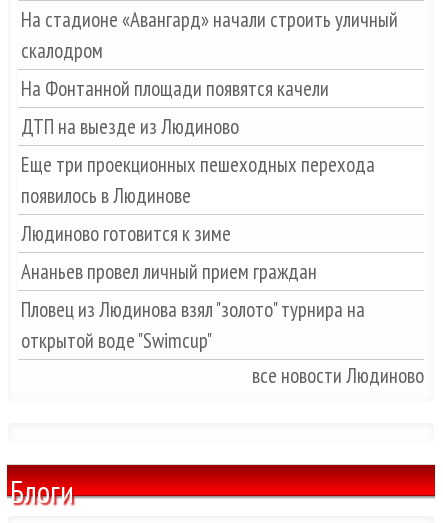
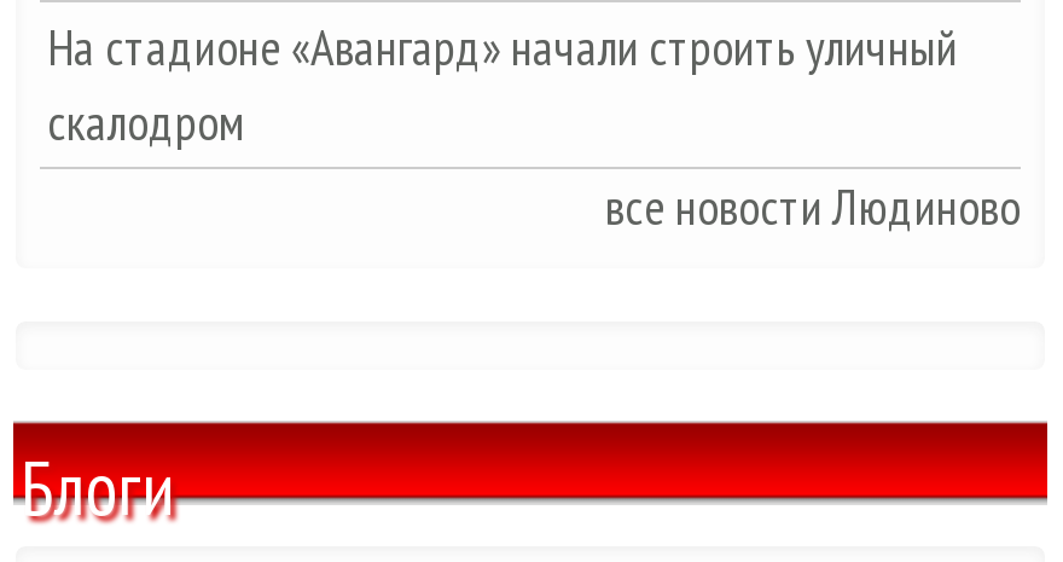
[21,75,375,354] На Фонтанной площади появятся качели | ДТП на выезде из Людиново | Еще три проекционных пешеходных перехода | появилось в Людинове | Людиново готовится к зиме | Ананьев провел личный прием граждан | Пловец из Людинова взял "золото" турнира на | открытой воде "Swimcup" -> none

